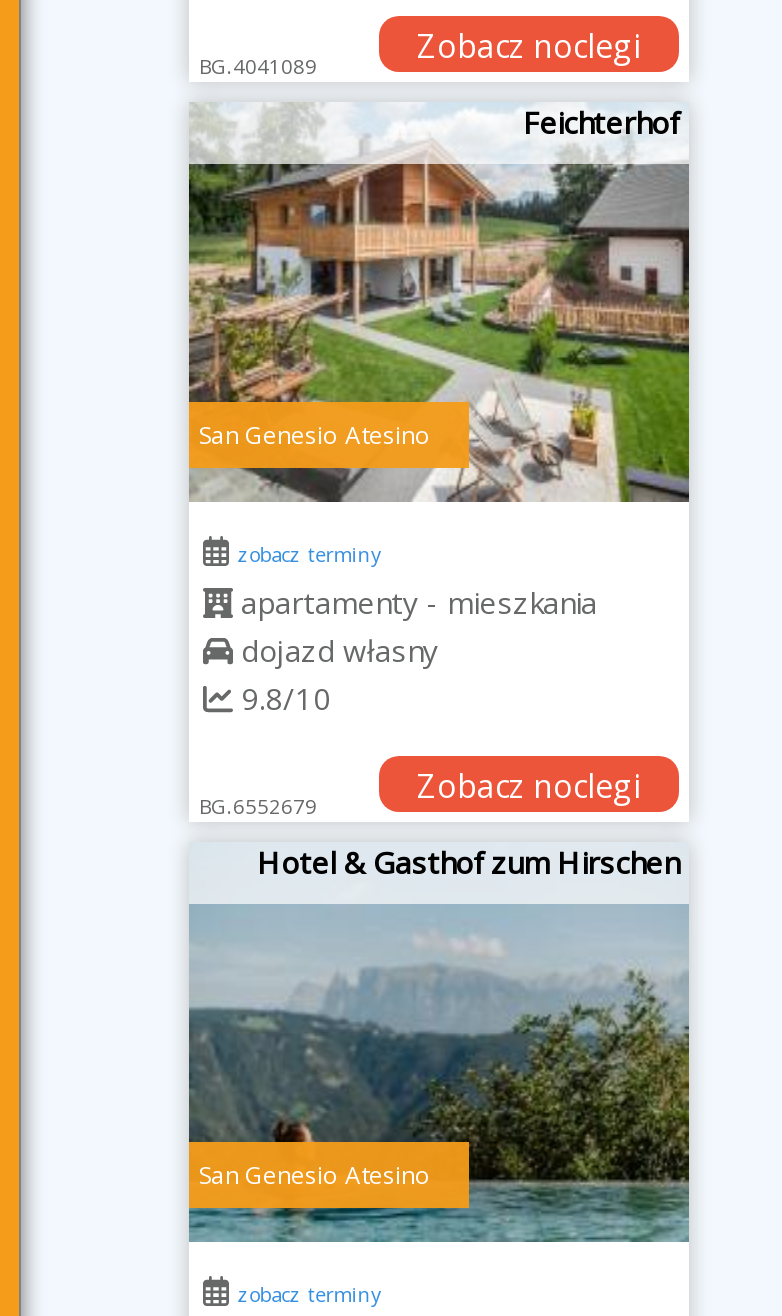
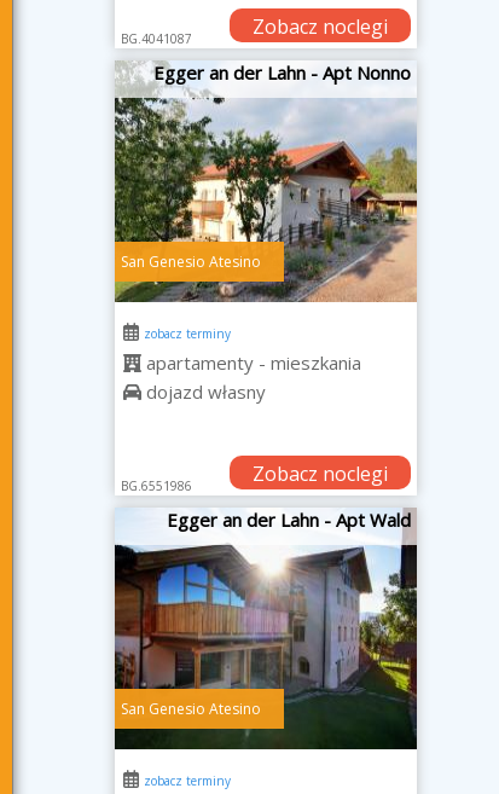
[199,53,317,81] BG.4041089 -> [121,31,192,48] BG.4041087
[189,103,691,504] [image] | Feichterhof -> [114,61,418,302] [image] | Egger an der Lahn - Apt Nonno
[233,679,331,719] 9.8/10 -> none
[199,793,317,821] BG.6552679 -> [121,478,192,495] BG.6551986
[257,843,679,883] Hotel & Gasthof zum Hirschen -> [167,508,411,532] Egger an der Lahn - Apt Wald
[187,898,691,1244] [image] -> [114,541,418,750] [image]

